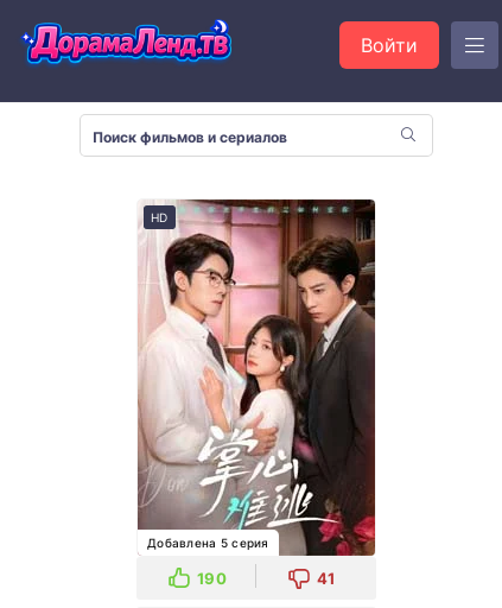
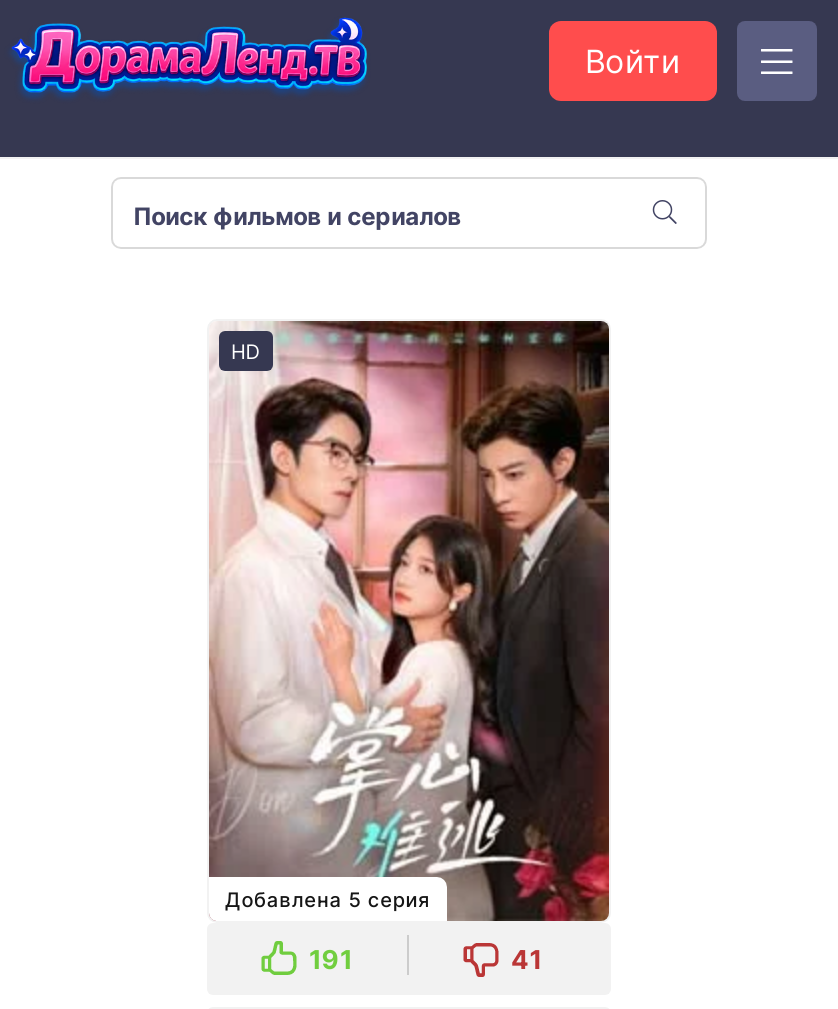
[197,569,226,588] 190 -> [309,943,353,975] 191

